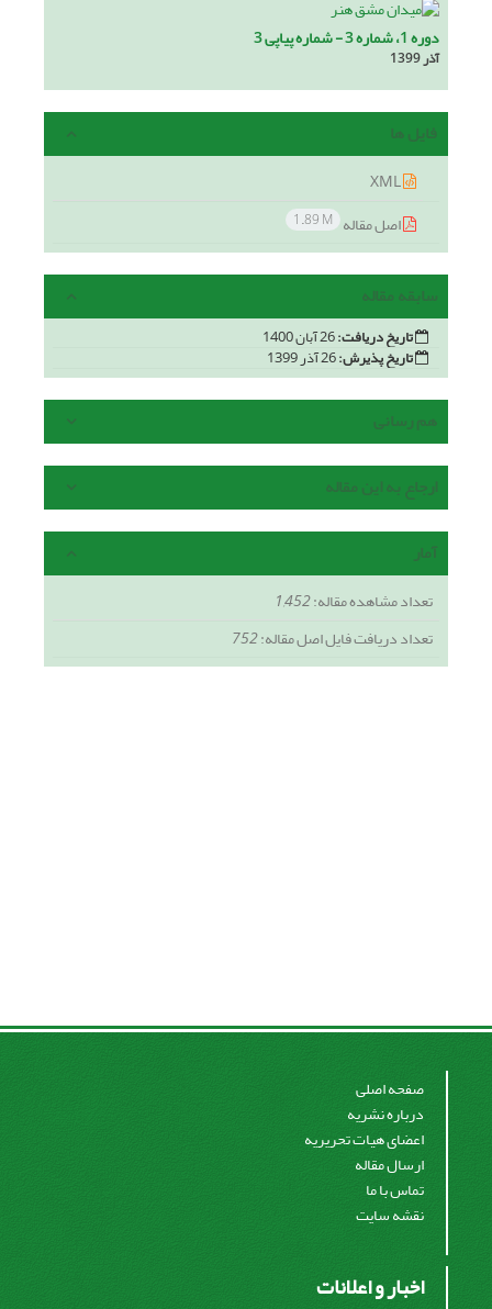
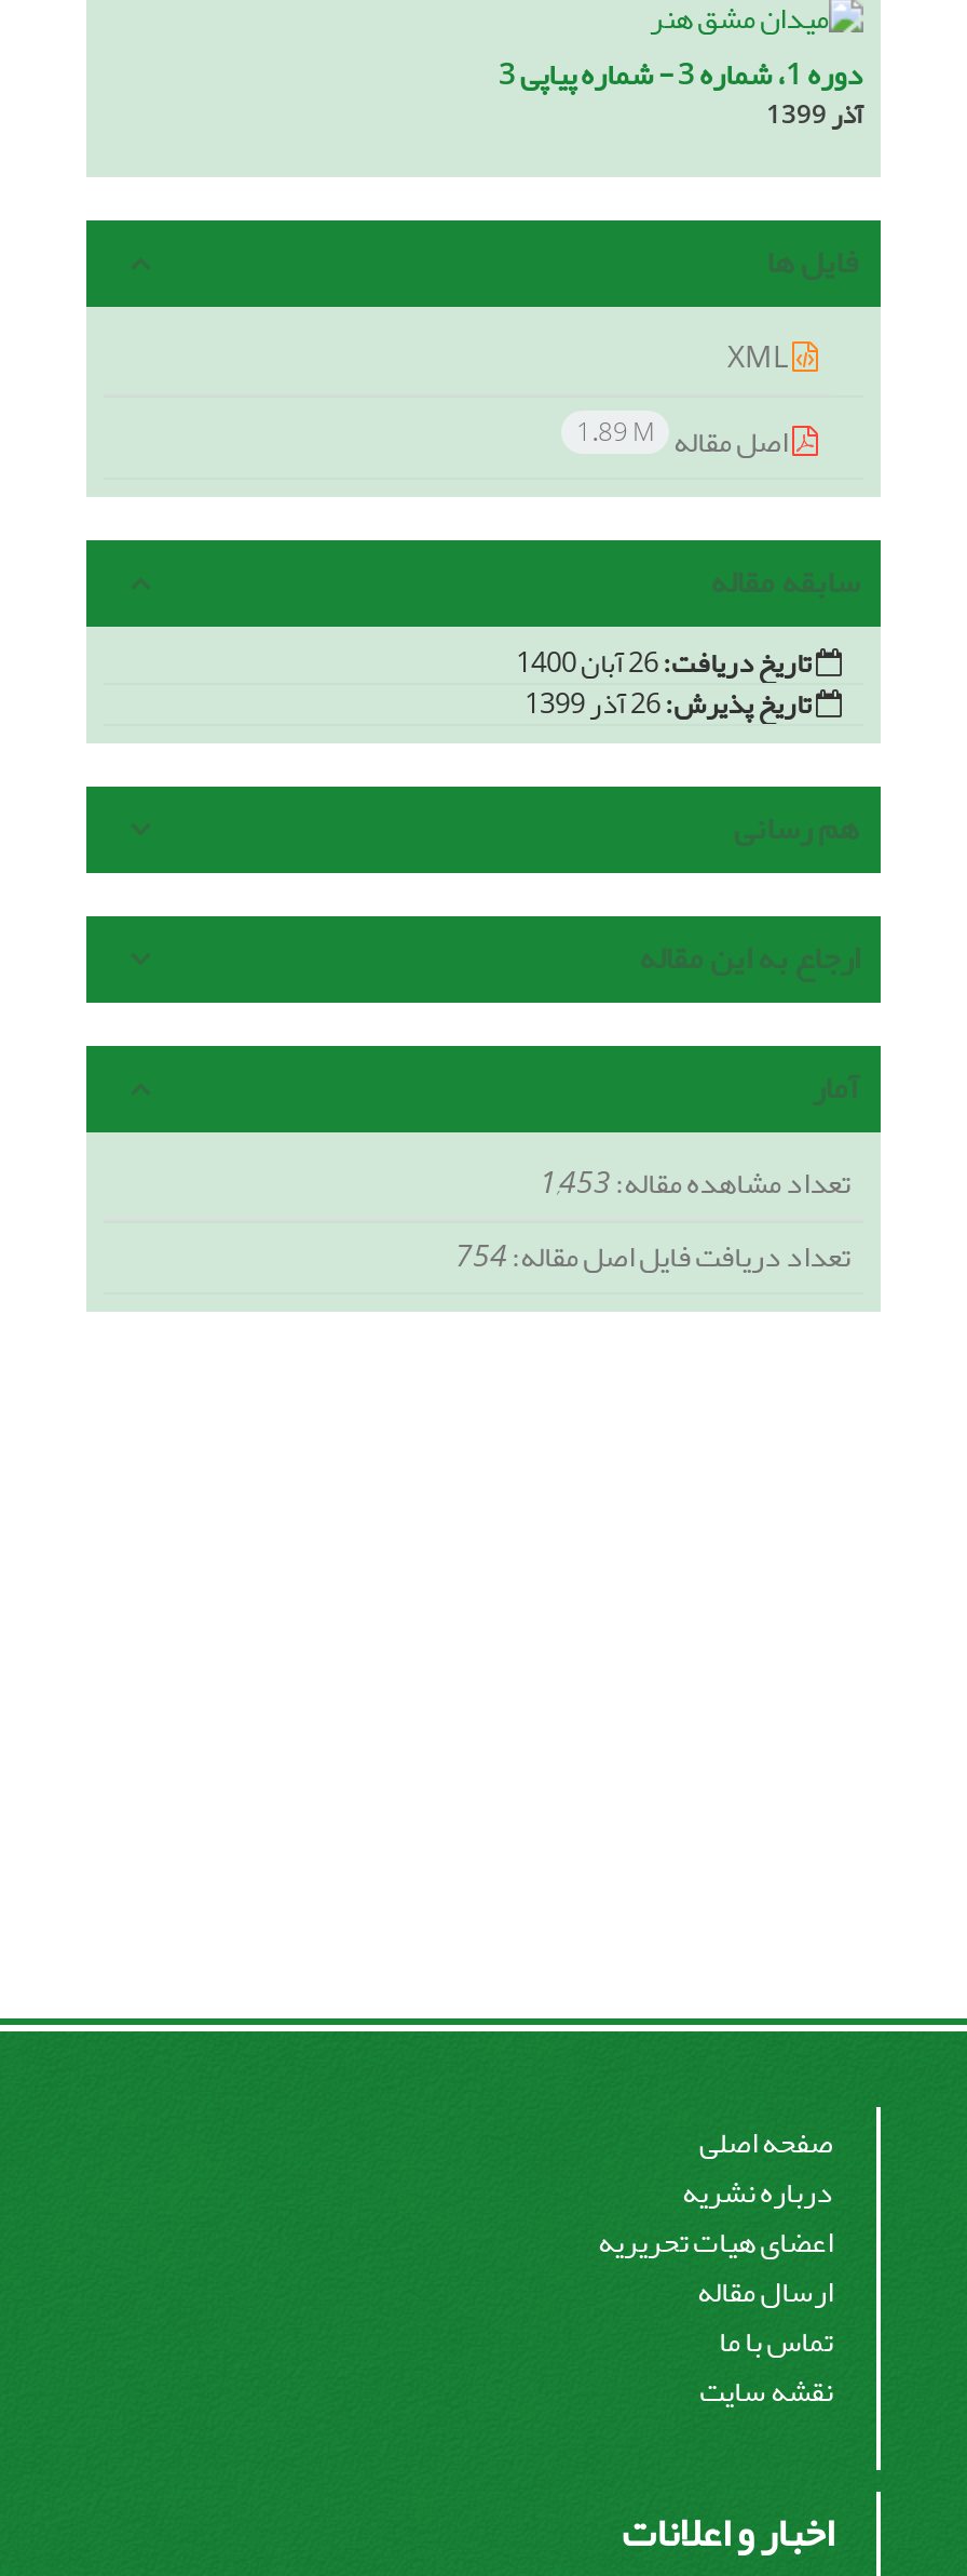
[275,587,433,616] تعداد مشاهده مقاله:1,452 -> [540,1154,850,1213] تعداد مشاهده مقاله:1,453
[232,624,433,654] تعداد دریافت فایل اصل مقاله:752 -> [455,1228,850,1286] تعداد دریافت فایل اصل مقاله:754

